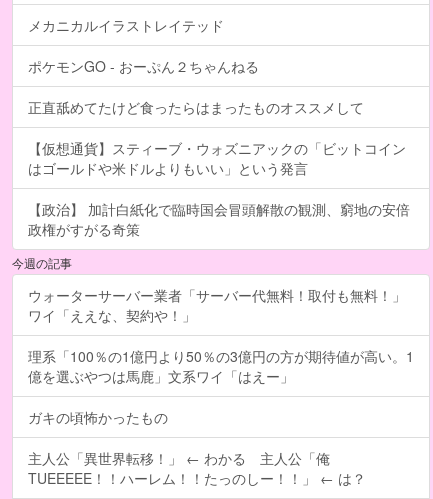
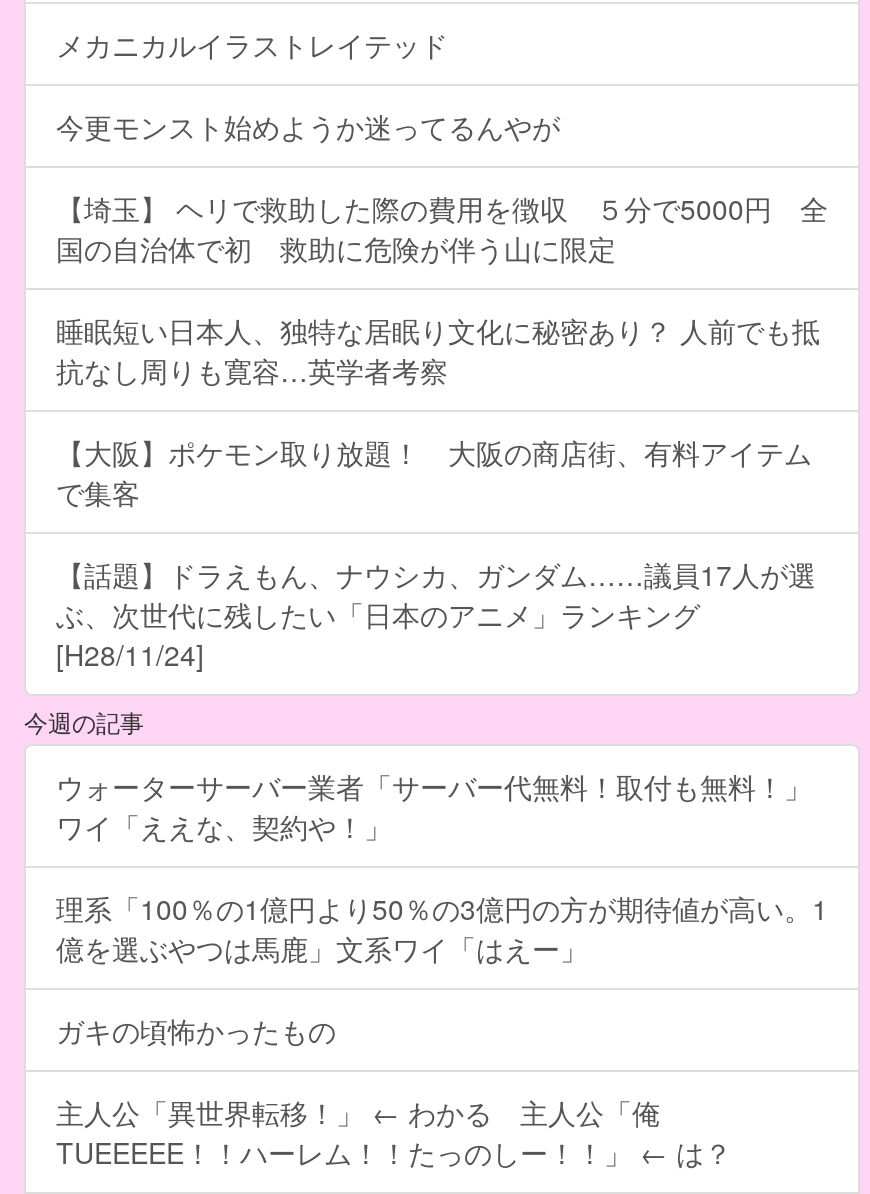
[28,56,410,239] ポケモンGO - おーぷん２ちゃんねる | 正直舐めてたけど食ったらはまったものオススメして | 【仮想通貨】スティーブ・ウォズニアックの「ビットコイン | はゴールドや米ドルよりもいい」という発言 | 【政治】 加計白紙化で臨時国会冒頭解散の観測、窮地の安倍 | 政権がすがる奇策 -> [56,106,828,674] 今更モンスト始めようか迷ってるんやが | 【埼玉】 ヘリで救助した際の費用を徴収 ５分で5000円 全 | 国の自治体で初 救助に危険が伴う山に限定 | 睡眠短い日本人、独特な居眠り文化に秘密あり？ 人前でも抵 | 抗なし周りも寛容…英学者考察 | 【大阪】ポケモン取り放題！ 大阪の商店街、有料アイテム | で集客 | 【話題】ドラえもん、ナウシカ、ガンダム……議員17人が選 | ぶ、次世代に残したい「日本のアニメ」ランキング | [H28/11/24]

